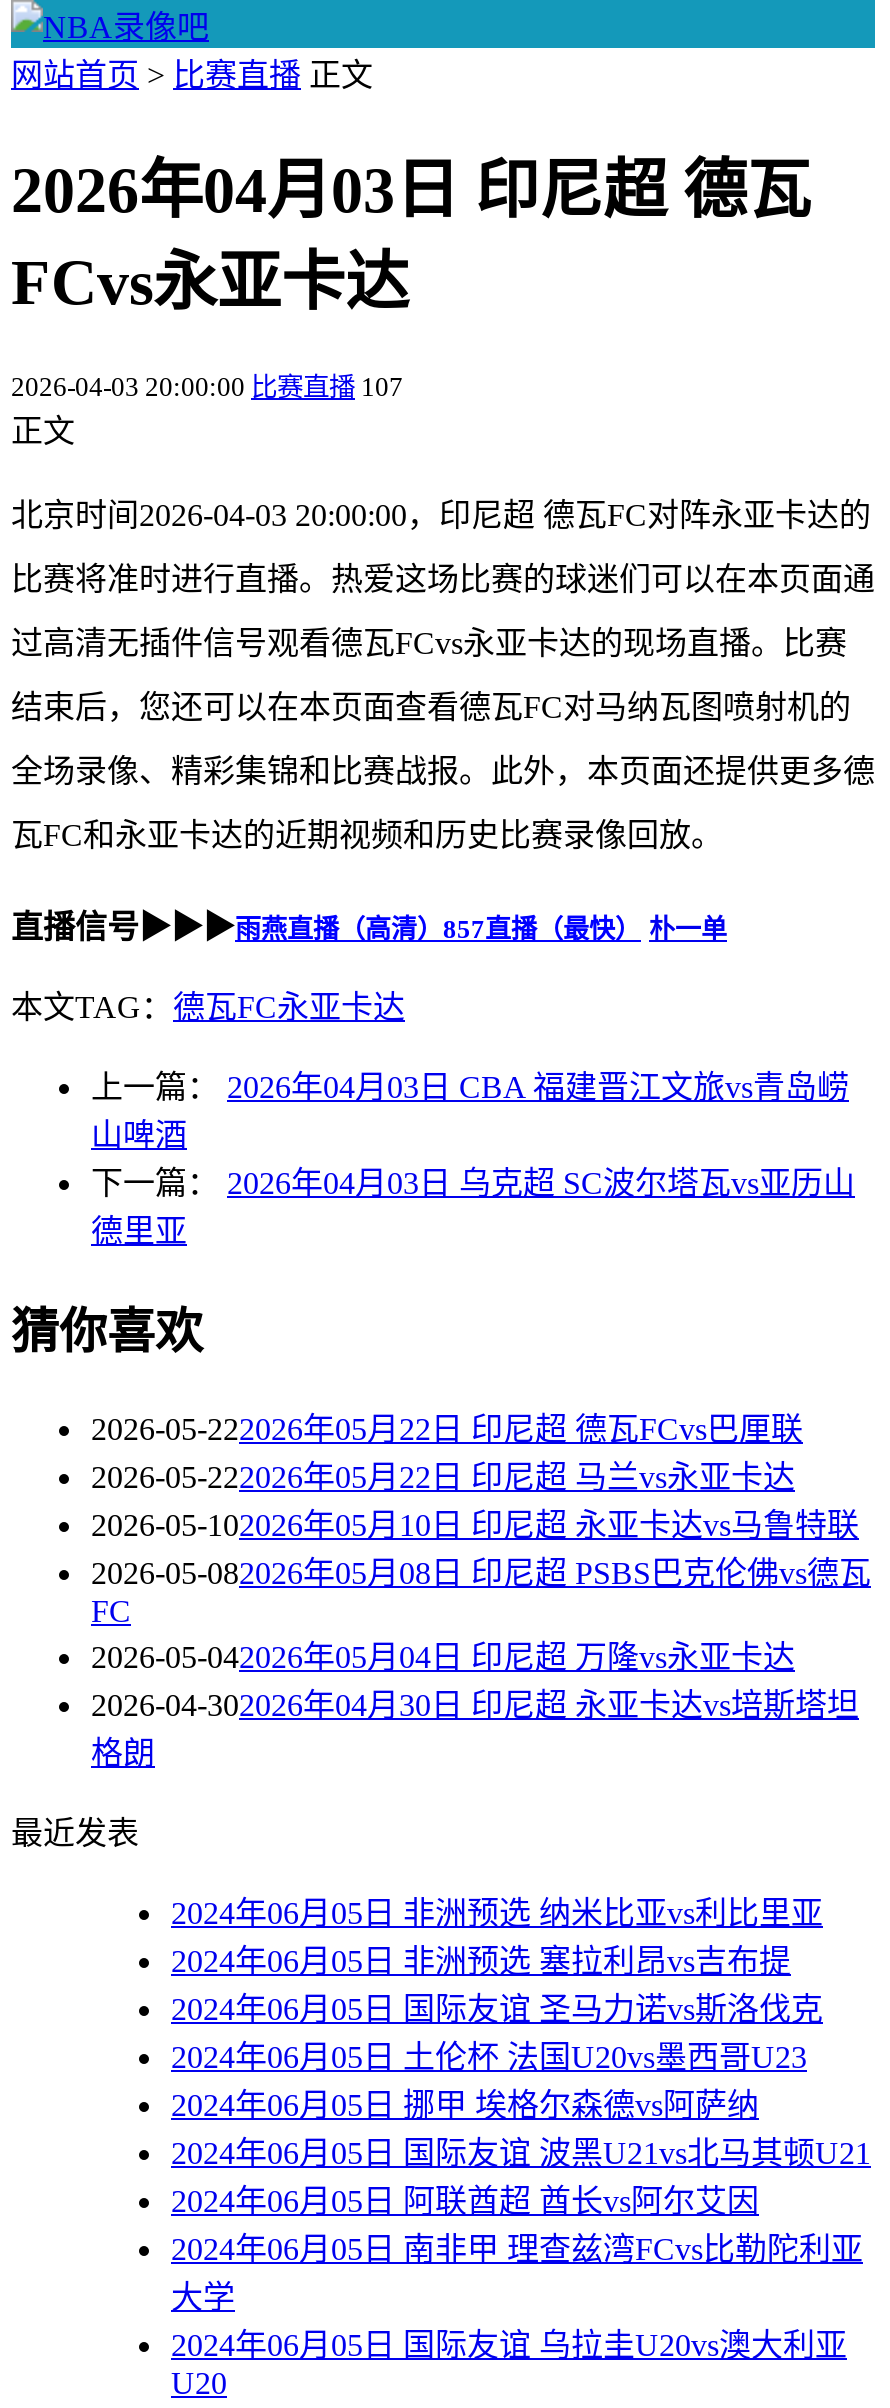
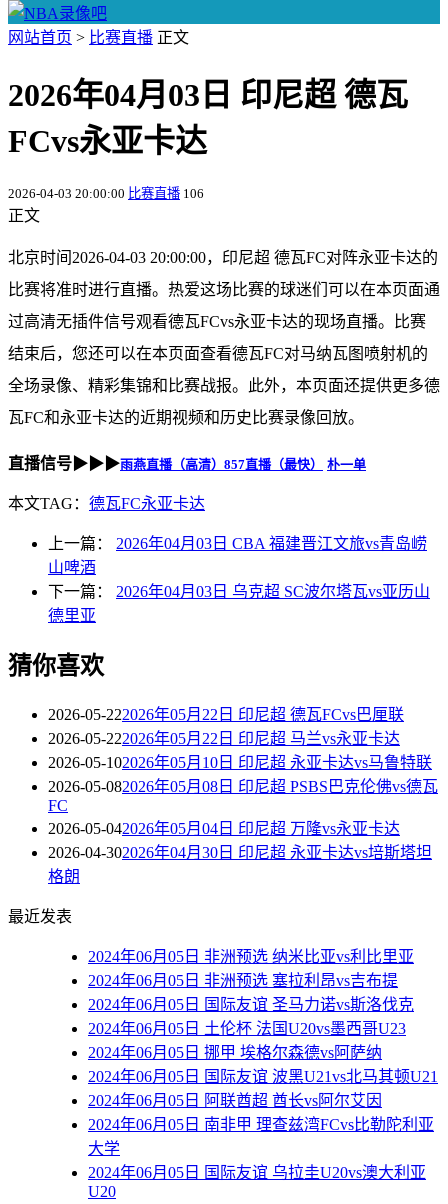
[11,371,403,401] 2026-04-03 20:00:00比赛直播 107 -> [8,186,204,201] 2026-04-03 20:00:00比赛直播 106

